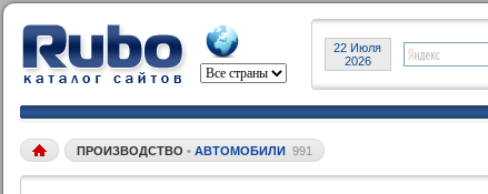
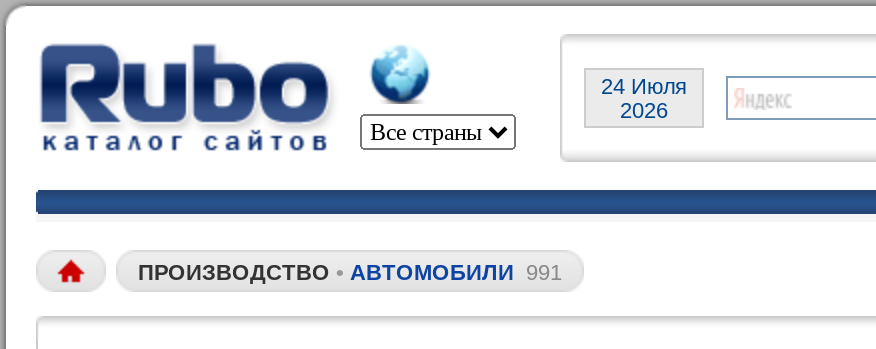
[334,41,382,54] 22 Июля -> [601,74,687,98] 24 Июля

